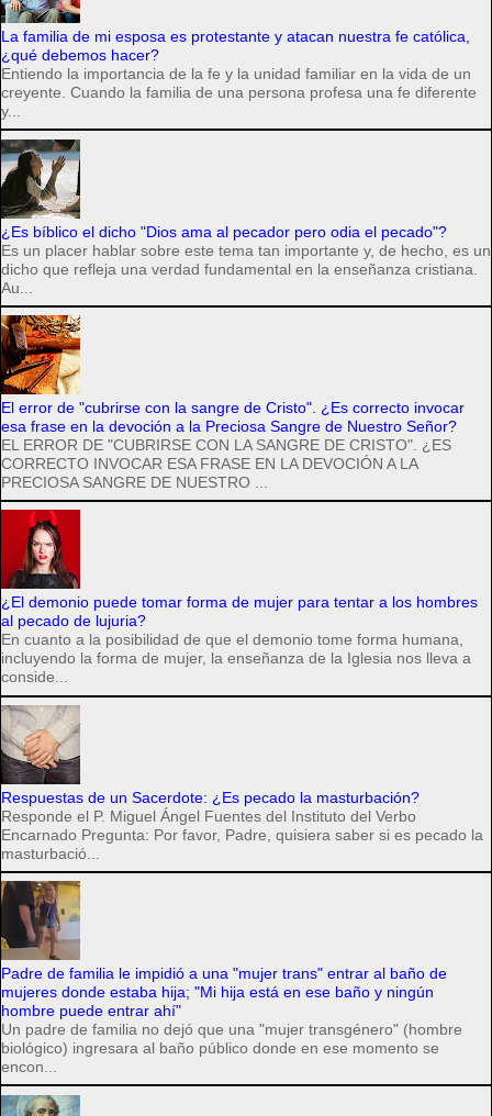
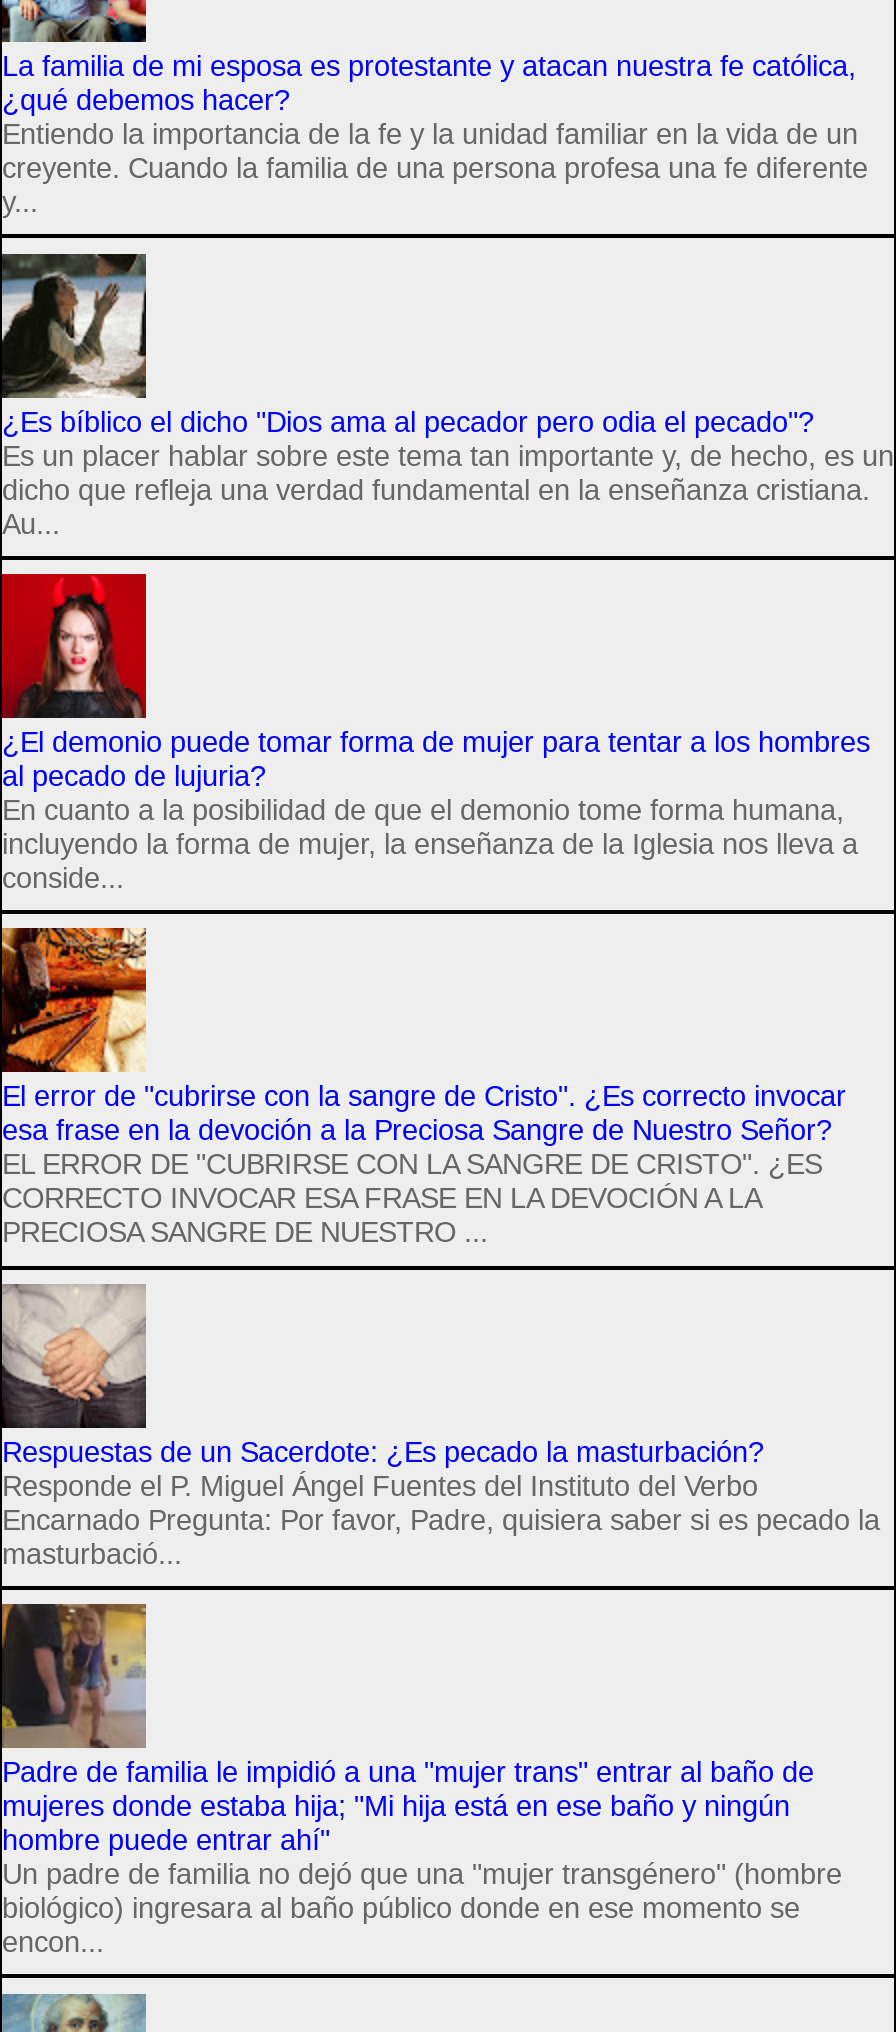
moved [0,310,465,491] -> [0,918,846,1249]: [image] | El error de "cubrirse con la sangre de Cristo". ¿Es correcto invocar | esa frase en la devoción a la Preciosa Sangre de Nuestro Señor? | EL ERROR DE "CUBRIRSE CON LA SANGRE DE CRISTO". ¿ES | CORRECTO INVOCAR ESA FRASE EN LA DEVOCIÓN A LA | PRECIOSA SANGRE DE NUESTRO ...
moved [1,509,478,686] -> [2,572,870,894]: [image] | ¿El demonio puede tomar forma de mujer para tentar a los hombres | al pecado de lujuria? | En cuanto a la posibilidad de que el demonio tome forma humana, | incluyendo la forma de mujer, la enseñanza de la Iglesia nos lleva a | conside...

